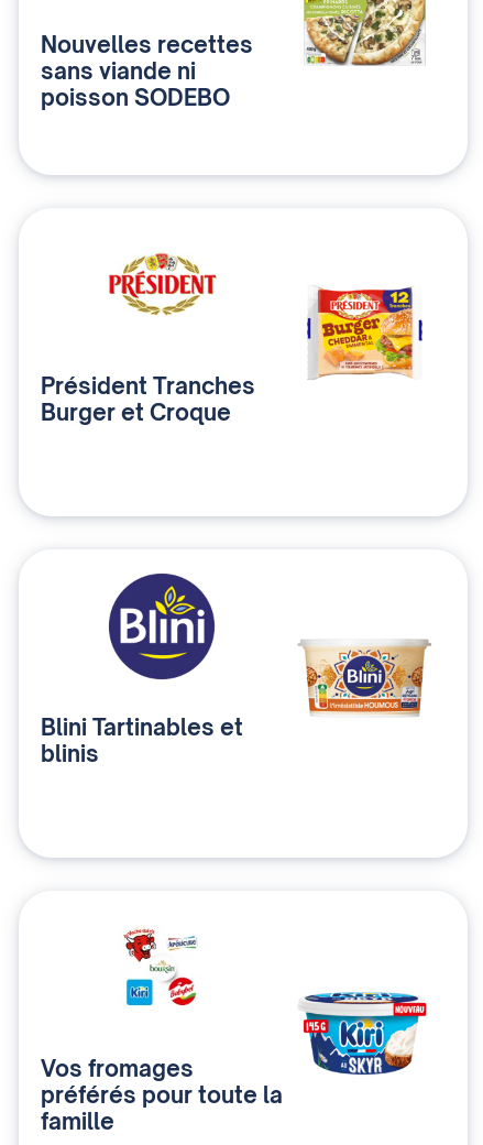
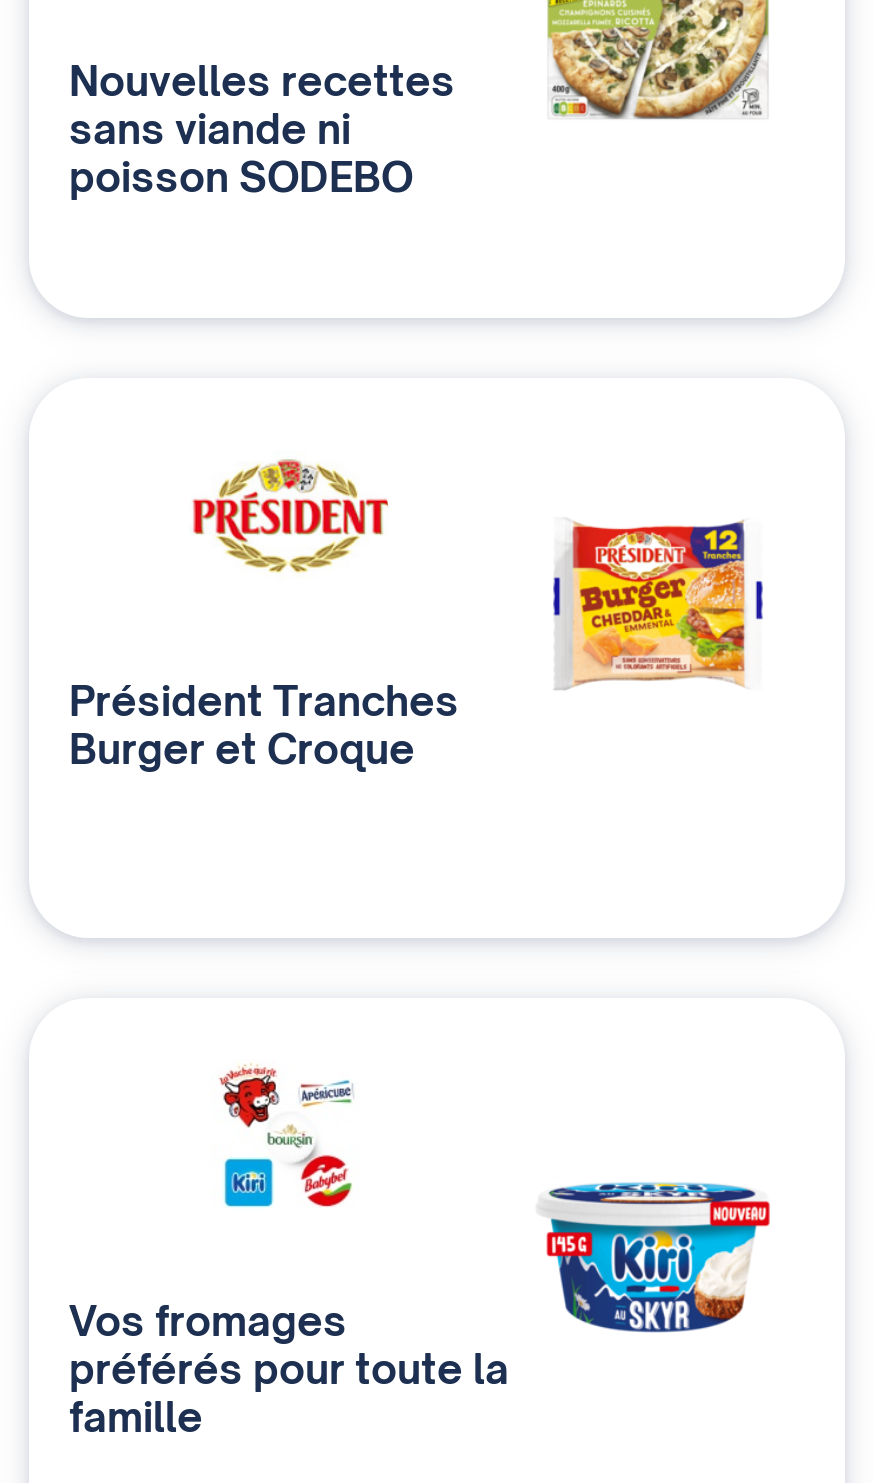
[41,572,243,767] [image] | Blini Tartinables et | blinis -> none
[298,639,432,720] [image] -> none

